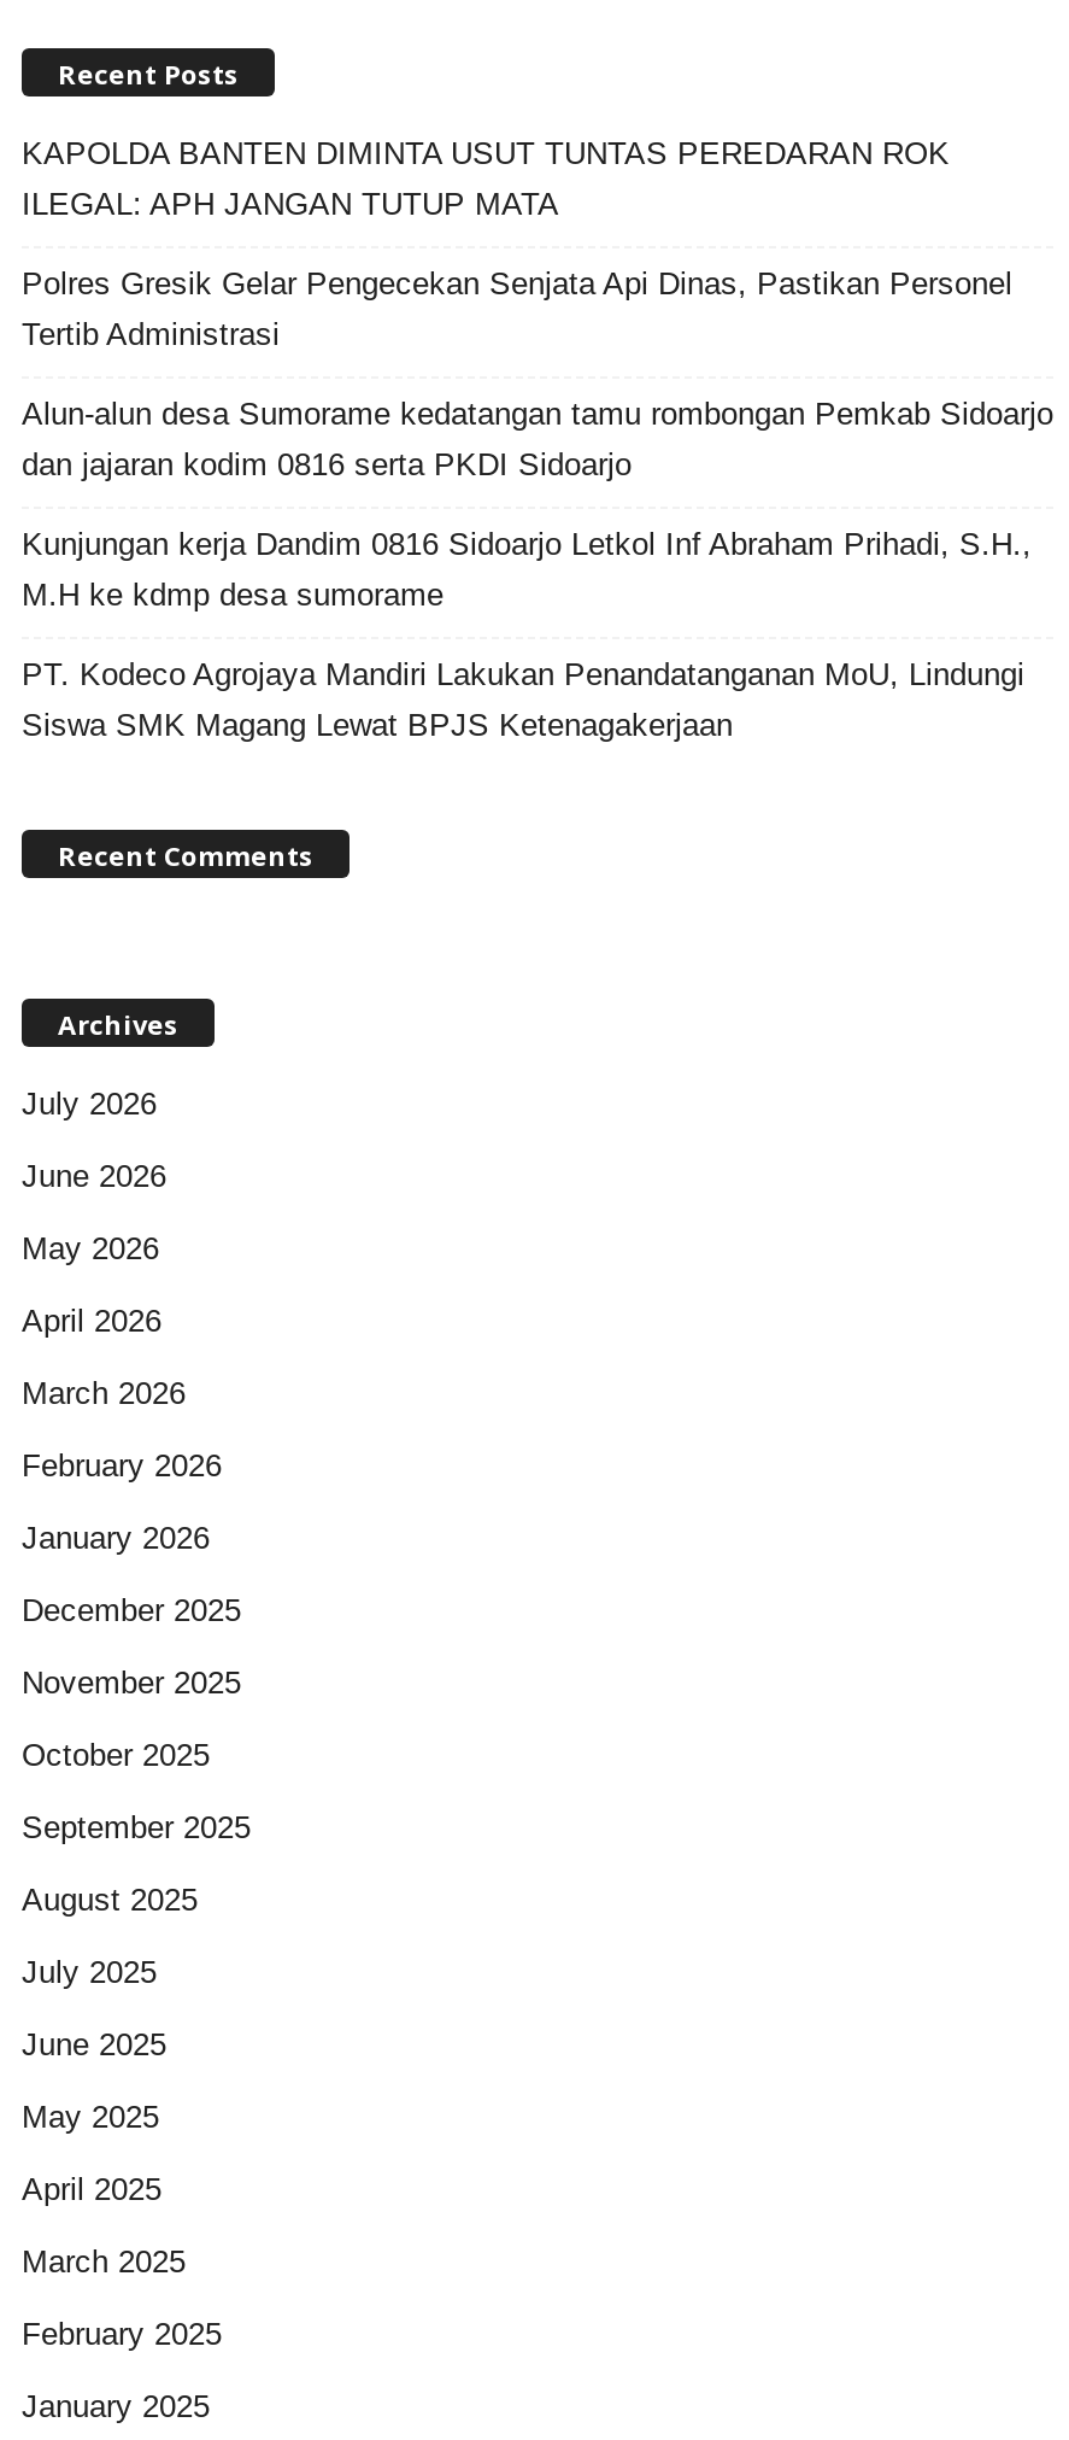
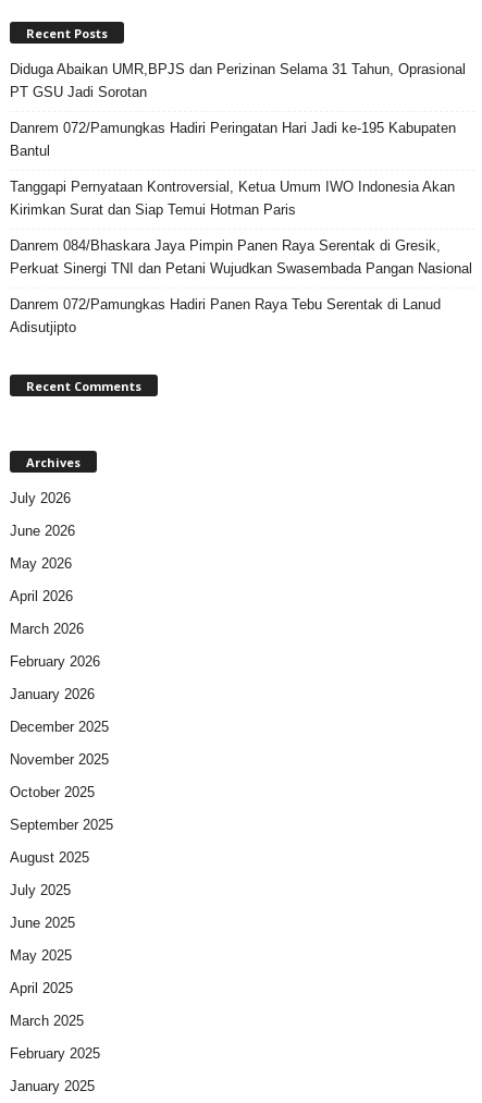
[22,134,950,221] KAPOLDA BANTEN DIMINTA USUT TUNTAS PEREDARAN ROK | ILEGAL: APH JANGAN TUTUP MATA -> [10,61,466,100] Diduga Abaikan UMR,BPJS dan Perizinan Selama 31 Tahun, Oprasional | PT GSU Jadi Sorotan
[22,264,1012,351] Polres Gresik Gelar Pengecekan Senjata Api Dinas, Pastikan Personel | Tertib Administrasi -> [10,119,456,159] Danrem 072/Pamungkas Hadiri Peringatan Hari Jadi ke-195 Kabupaten | Bantul
[22,395,1053,481] Alun-alun desa Sumorame kedatangan tamu rombongan Pemkab Sidoarjo | dan jajaran kodim 0816 serta PKDI Sidoarjo -> [10,178,455,217] Tanggapi Pernyataan Kontroversial, Ketua Umum IWO Indonesia Akan | Kirimkan Surat dan Siap Temui Hotman Paris
[22,525,1032,612] Kunjungan kerja Dandim 0816 Sidoarjo Letkol Inf Abraham Prihadi, S.H., | M.H ke kdmp desa sumorame -> [10,237,472,276] Danrem 084/Bhaskara Jaya Pimpin Panen Raya Serentak di Gresik, | Perkuat Sinergi TNI dan Petani Wujudkan Swasembada Pangan Nasional
[22,655,1024,742] PT. Kodeco Agrojaya Mandiri Lakukan Penandatanganan MoU, Lindungi | Siswa SMK Magang Lewat BPJS Ketenagakerjaan -> [10,296,441,335] Danrem 072/Pamungkas Hadiri Panen Raya Tebu Serentak di Lanud | Adisutjipto

